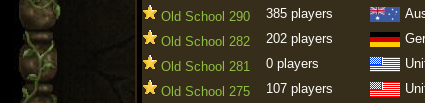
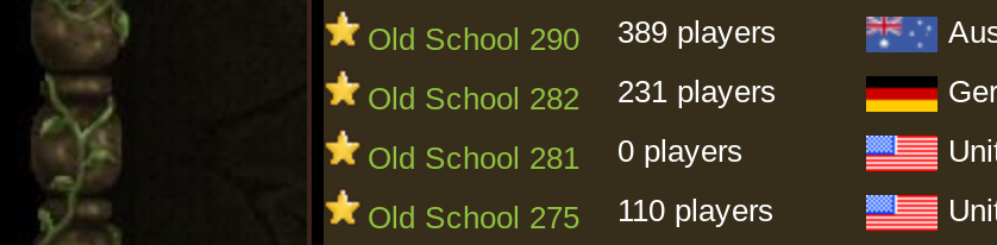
[160,6,332,24] Old School 290 385 players -> [368,14,777,57] Old School 290 389 players
[160,31,332,49] Old School 282 202 players -> [368,74,777,117] Old School 282 231 players
[160,81,332,99] Old School 275 107 players -> [368,193,775,235] Old School 275 110 players

